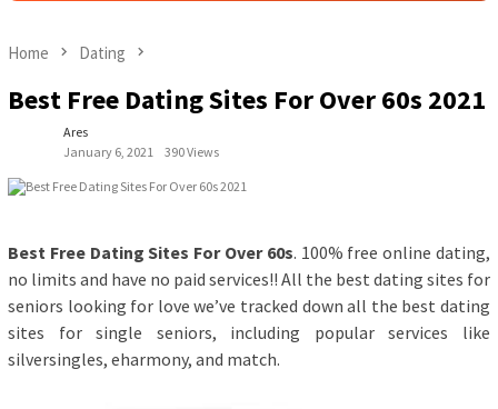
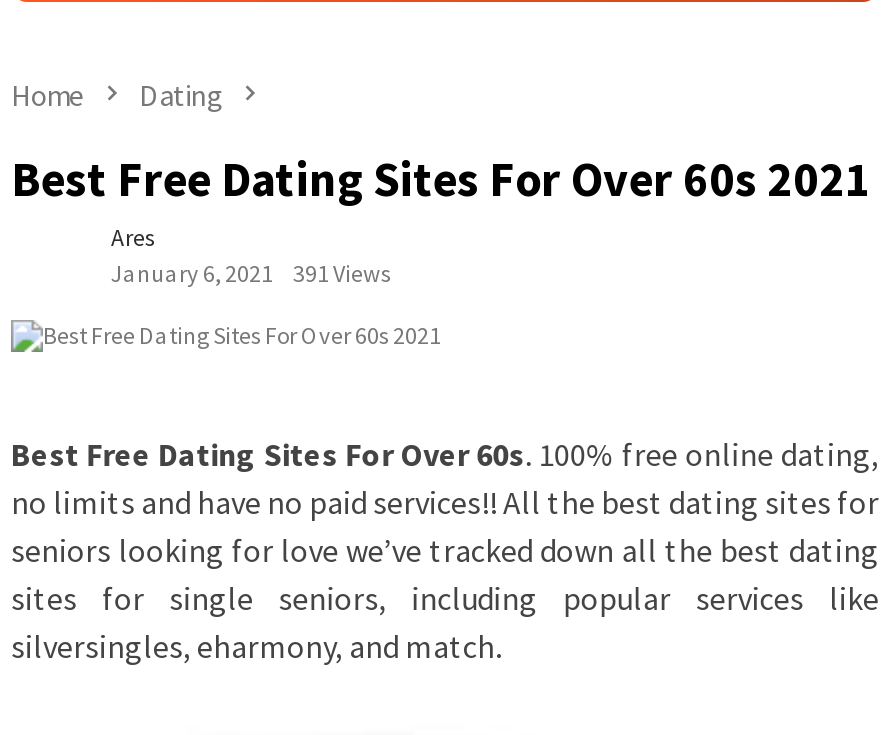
[63,144,219,160] January 6, 2021 390 Views -> [111,259,391,289] January 6, 2021 391 Views

